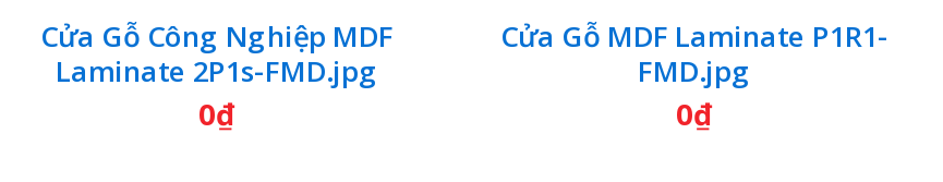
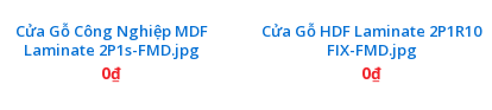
[500,18,888,92] Cửa Gỗ MDF Laminate P1R1- | FMD.jpg -> [261,20,481,60] Cửa Gỗ HDF Laminate 2P1R10 | FIX-FMD.jpg

